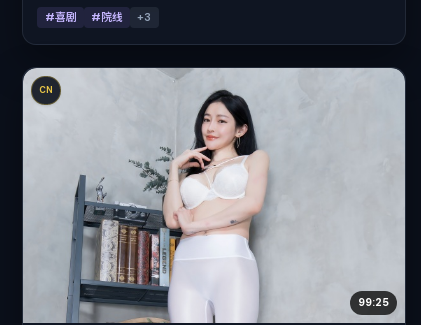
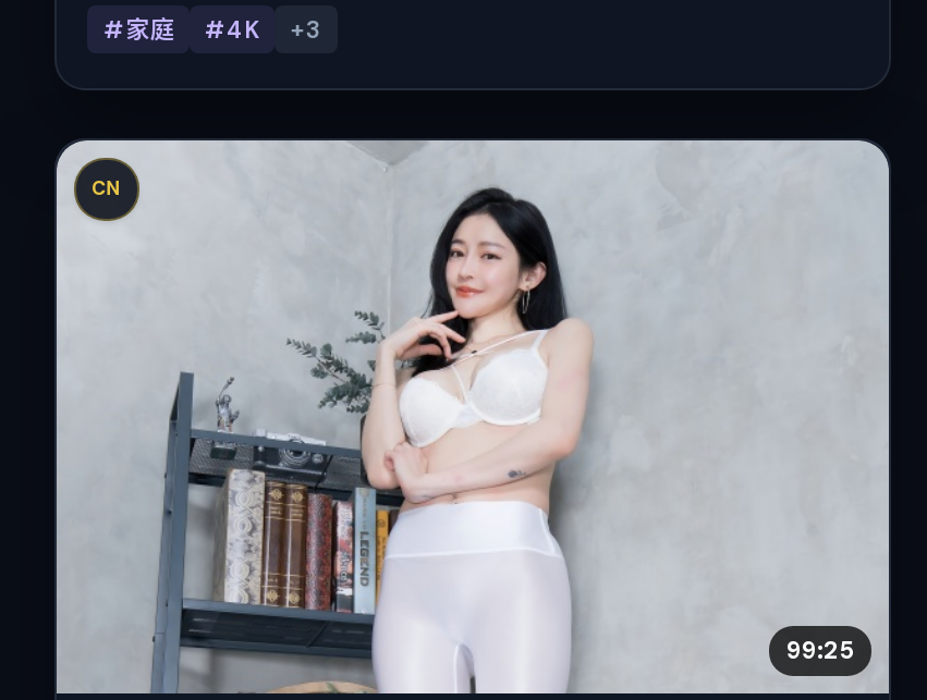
[45,10,123,24] #喜剧 | #院线 -> [104,14,259,44] #家庭 | #4K

